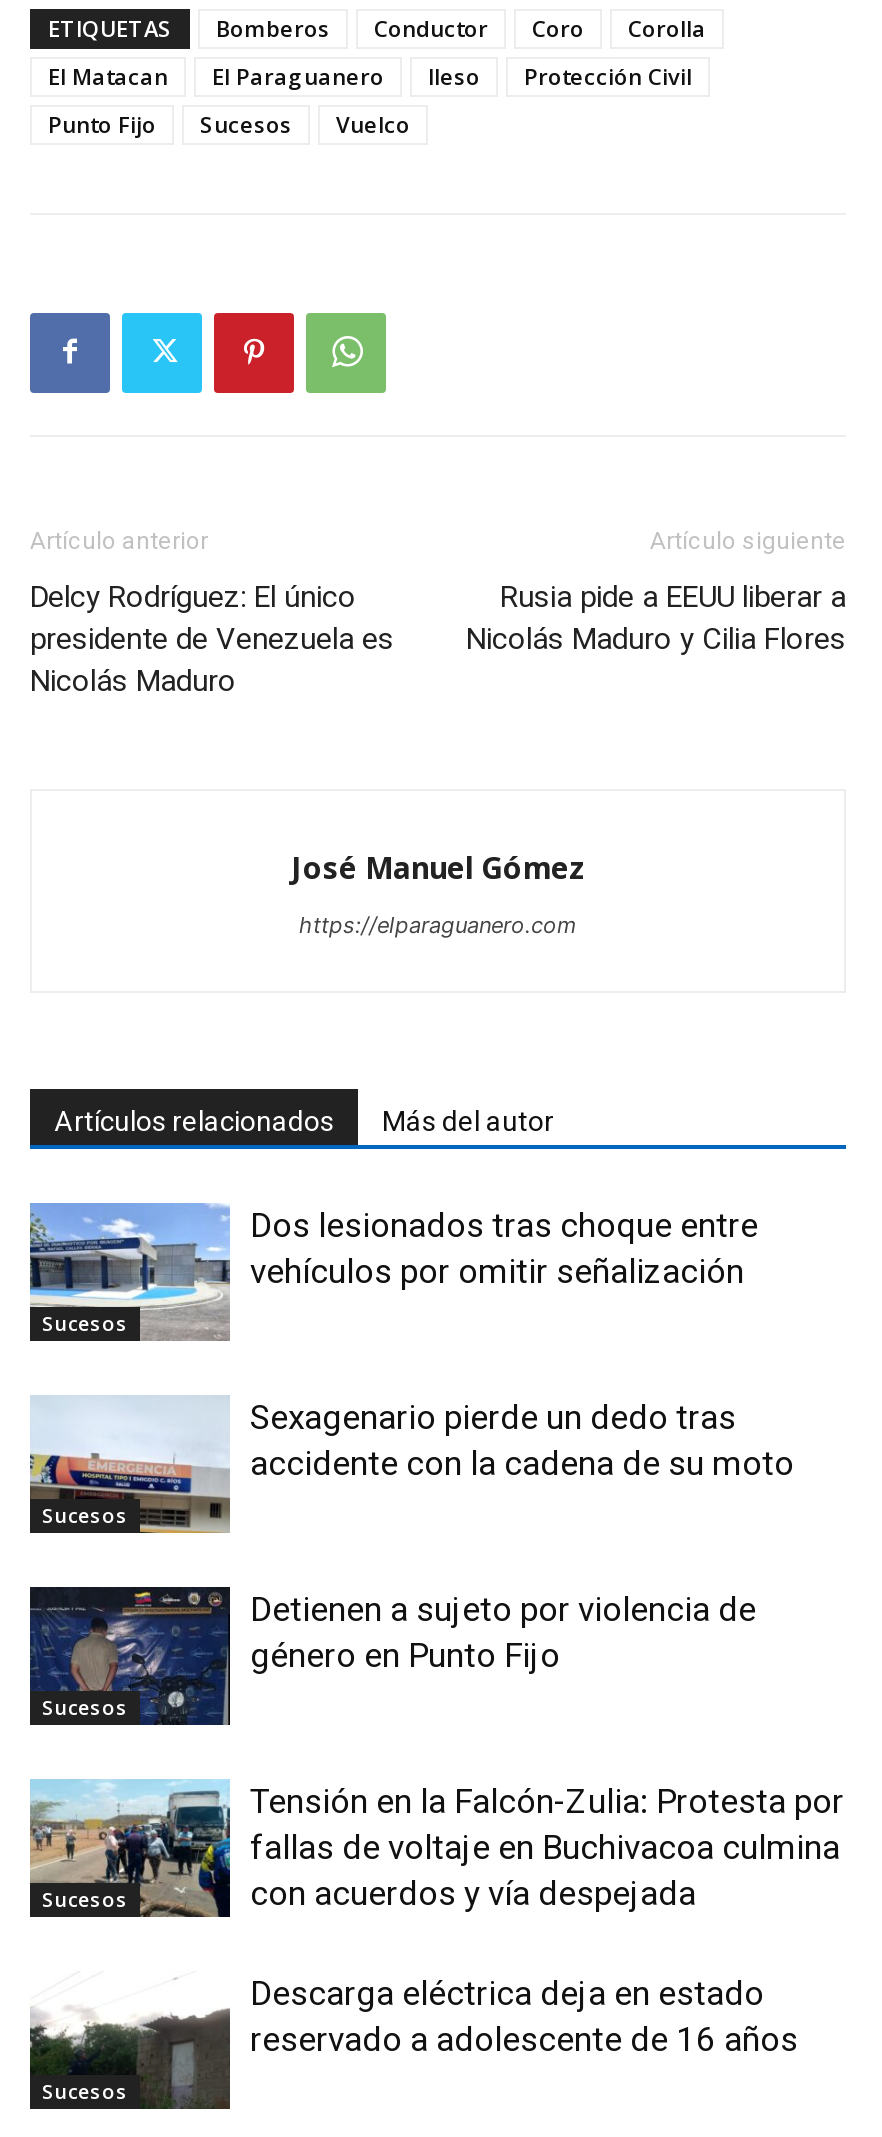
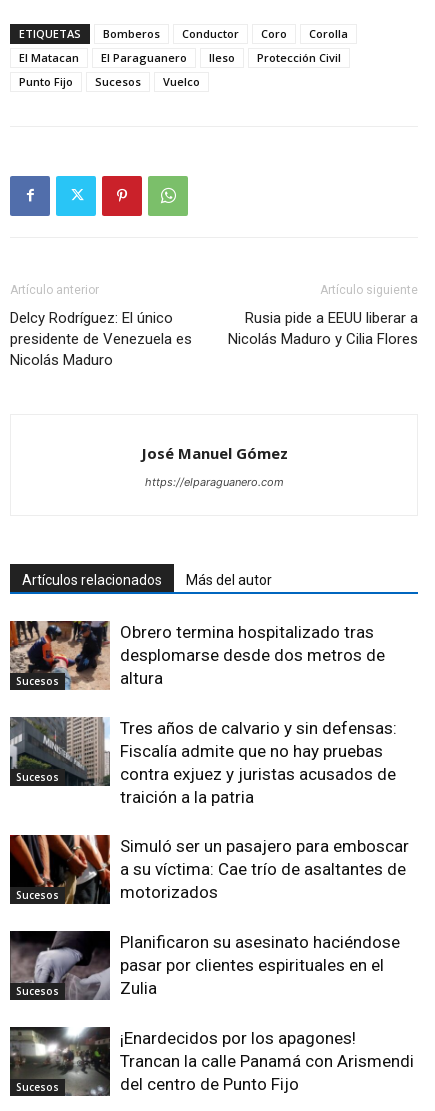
[28,1201,758,1341] [image] | Dos lesionados tras choque entre | vehículos por omitir señalización -> [9,620,385,690] [image] | Obrero termina hospitalizado tras | desplomarse desde dos metros de | altura
[30,1395,794,1535] [image] | Sexagenario pierde un dedo tras | accidente con la cadena de su moto -> [9,716,397,807] [image] | Tres años de calvario y sin defensas: | Fiscalía admite que no hay pruebas | contra exjuez y juristas acusados de | traición a la patria
[30,1585,756,1725] [image] | Detienen a sujeto por violencia de | género en Punto Fijo -> [10,834,409,905] [image] | Simuló ser un pasajero para emboscar | a su víctima: Cae trío de asaltantes de | motorizados
[28,1779,844,1915] [image] | Tensión en la Falcón-Zulia: Protesta por | fallas de voltaje en Buchivacoa culmina | con acuerdos y vía despejada -> [9,930,400,1000] [image] | Planificaron su asesinato haciéndose | pasar por clientes espirituales en el | Zulia
[30,1971,798,2111] [image] | Descarga eléctrica deja en estado | reservado a adolescente de 16 años -> [9,1026,414,1096] [image] | ¡Enardecidos por los apagones! | Trancan la calle Panamá con Arismendi | del centro de Punto Fijo

